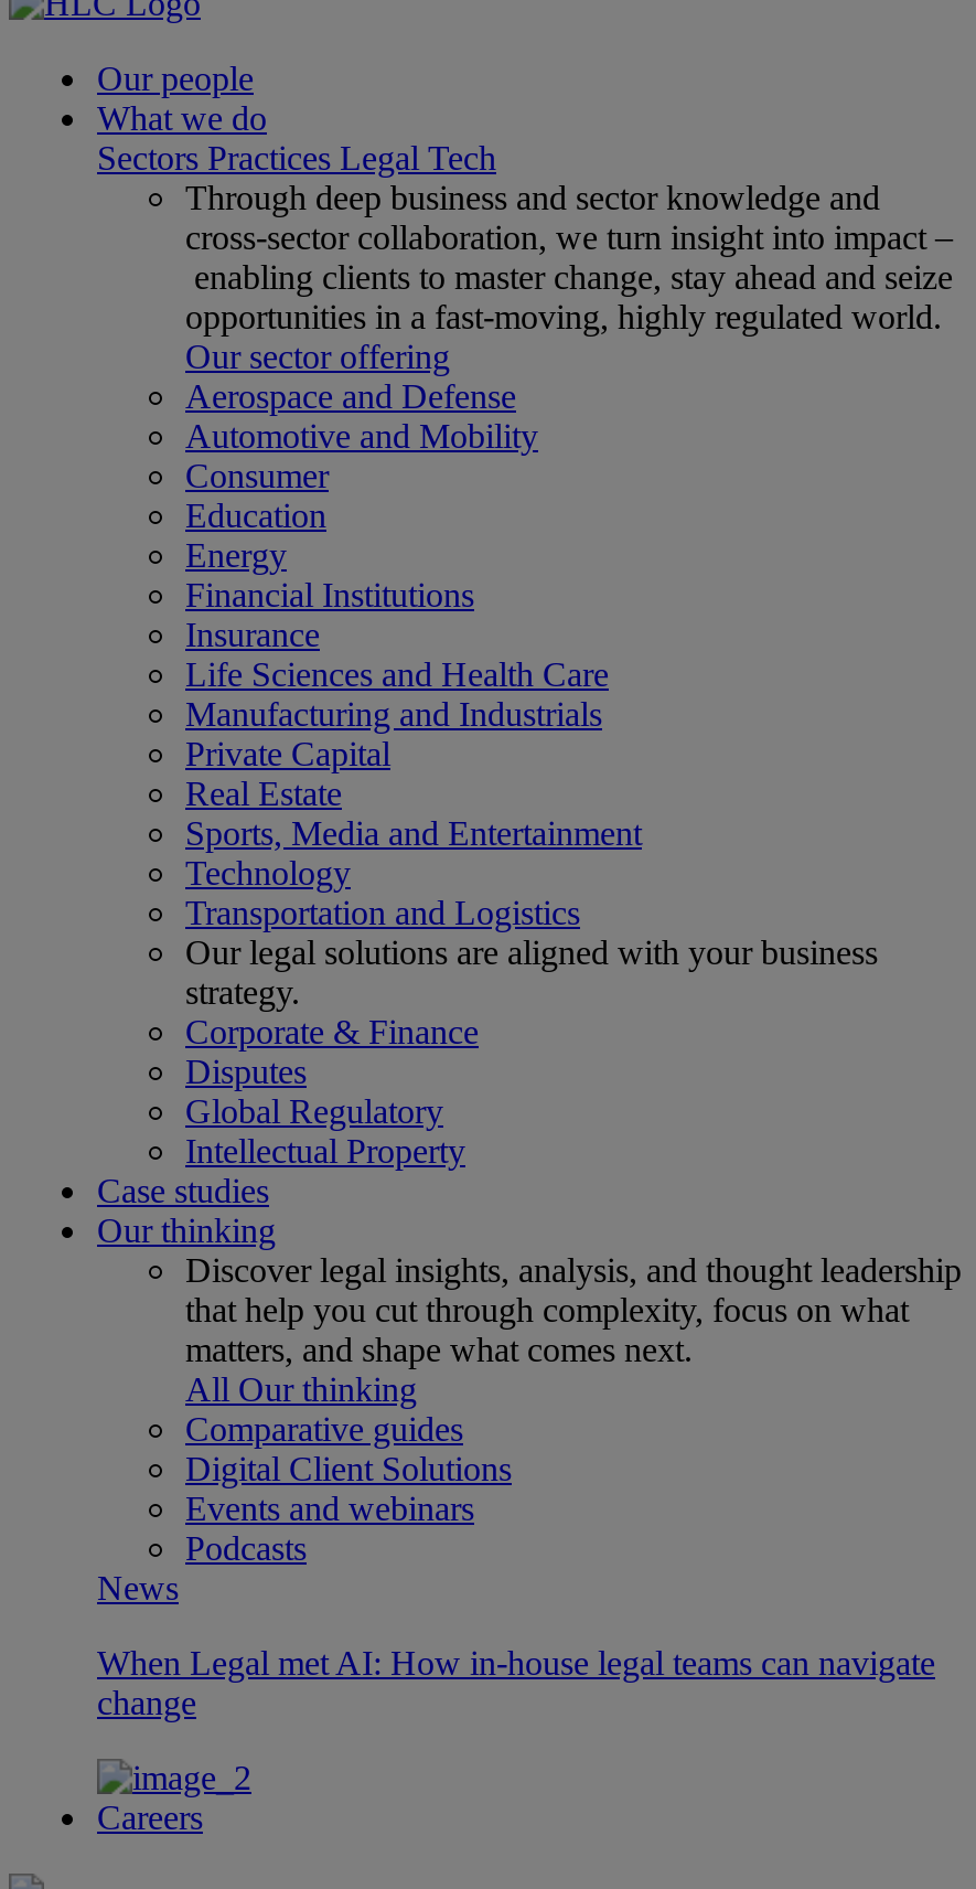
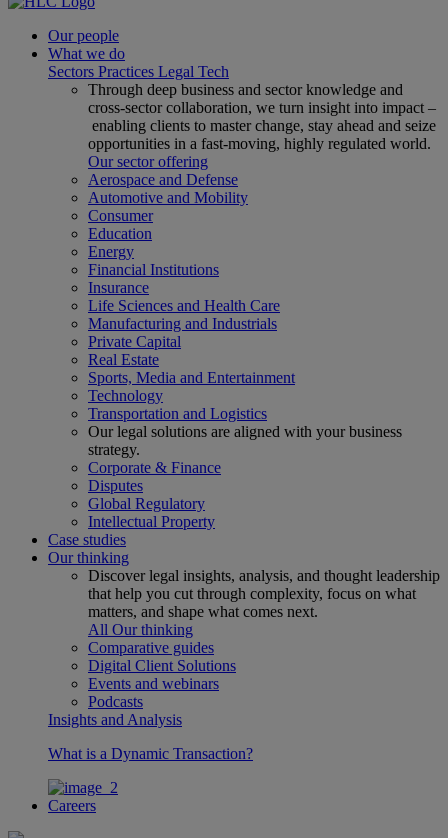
[97,1569,179,1607] News -> [48,711,182,728] Insights and Analysis
[97,1644,935,1721] When Legal met AI: How in-house legal teams can navigate | change -> [48,745,253,762] What is a Dynamic Transaction?

